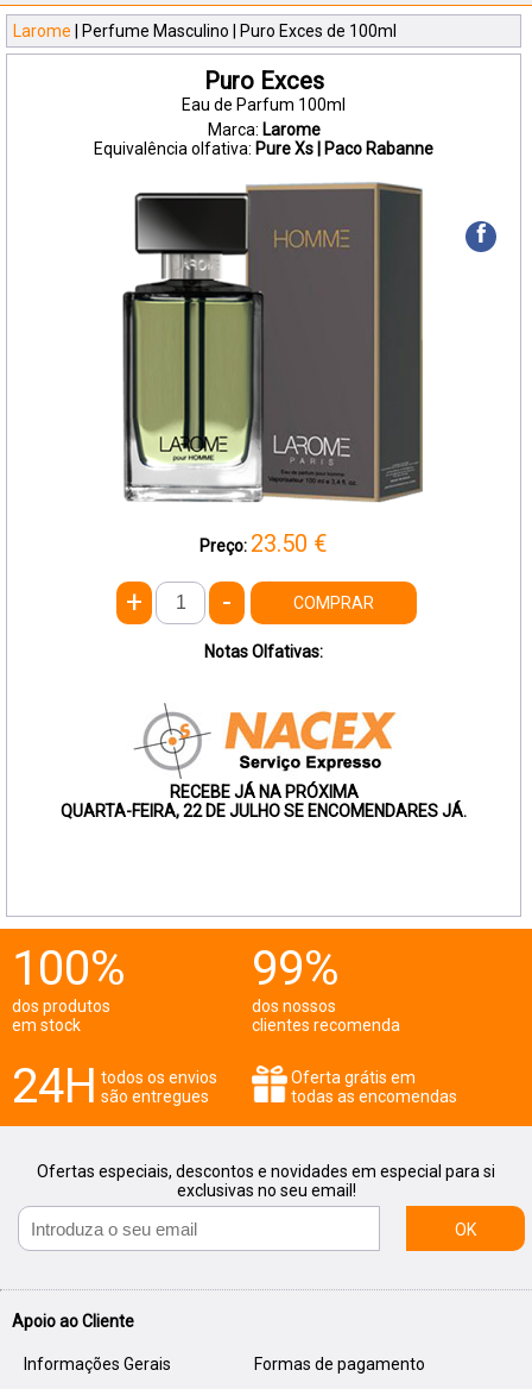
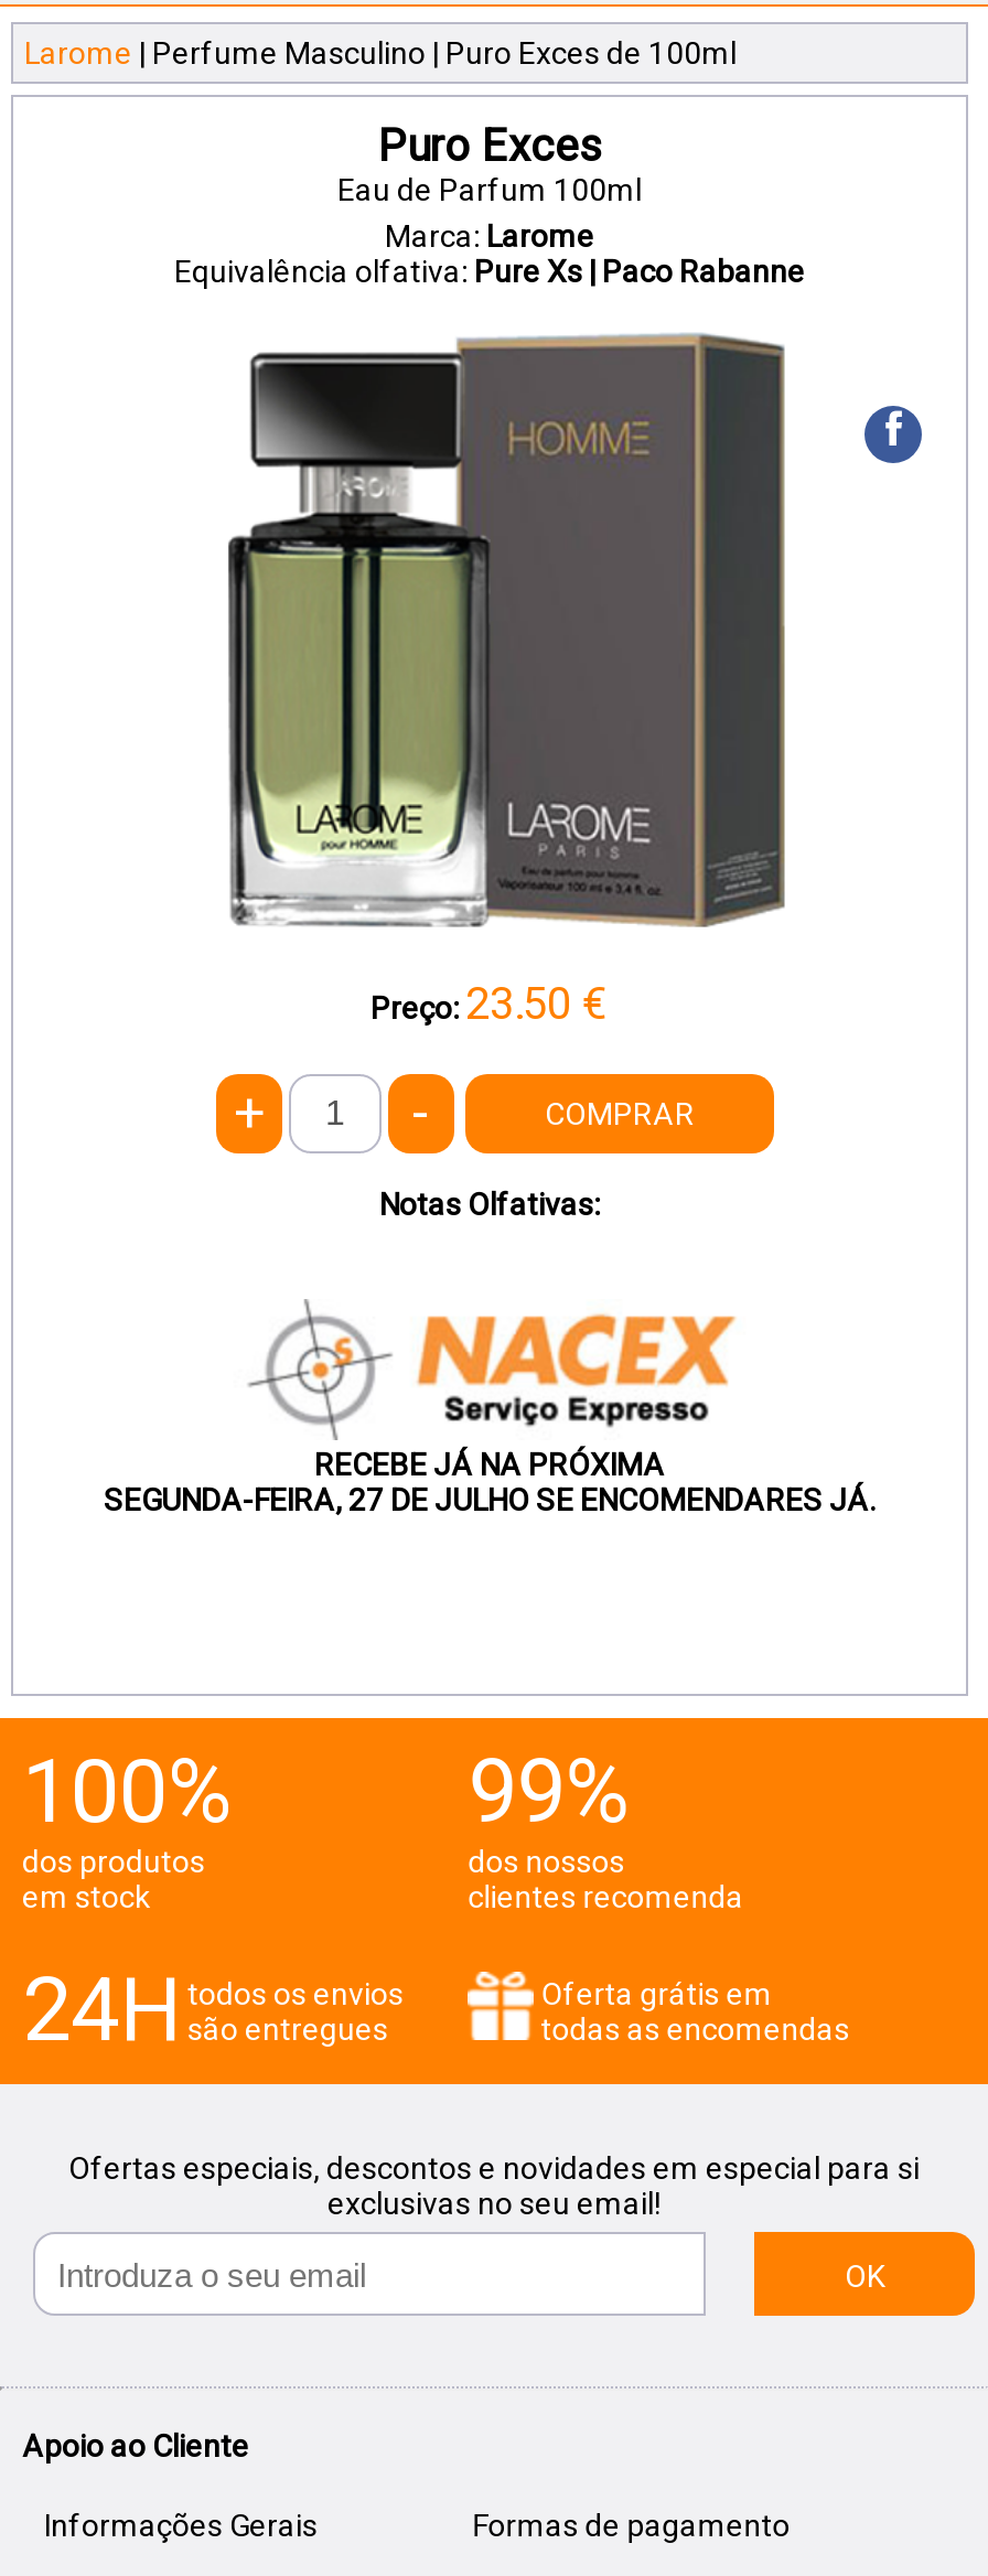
[61,802,467,821] QUARTA-FEIRA, 22 DE JULHO SE ENCOMENDARES JÁ. -> [104,1482,876,1517] SEGUNDA-FEIRA, 27 DE JULHO SE ENCOMENDARES JÁ.

